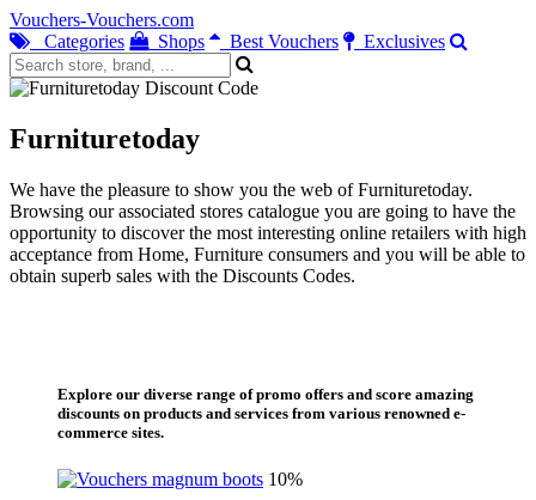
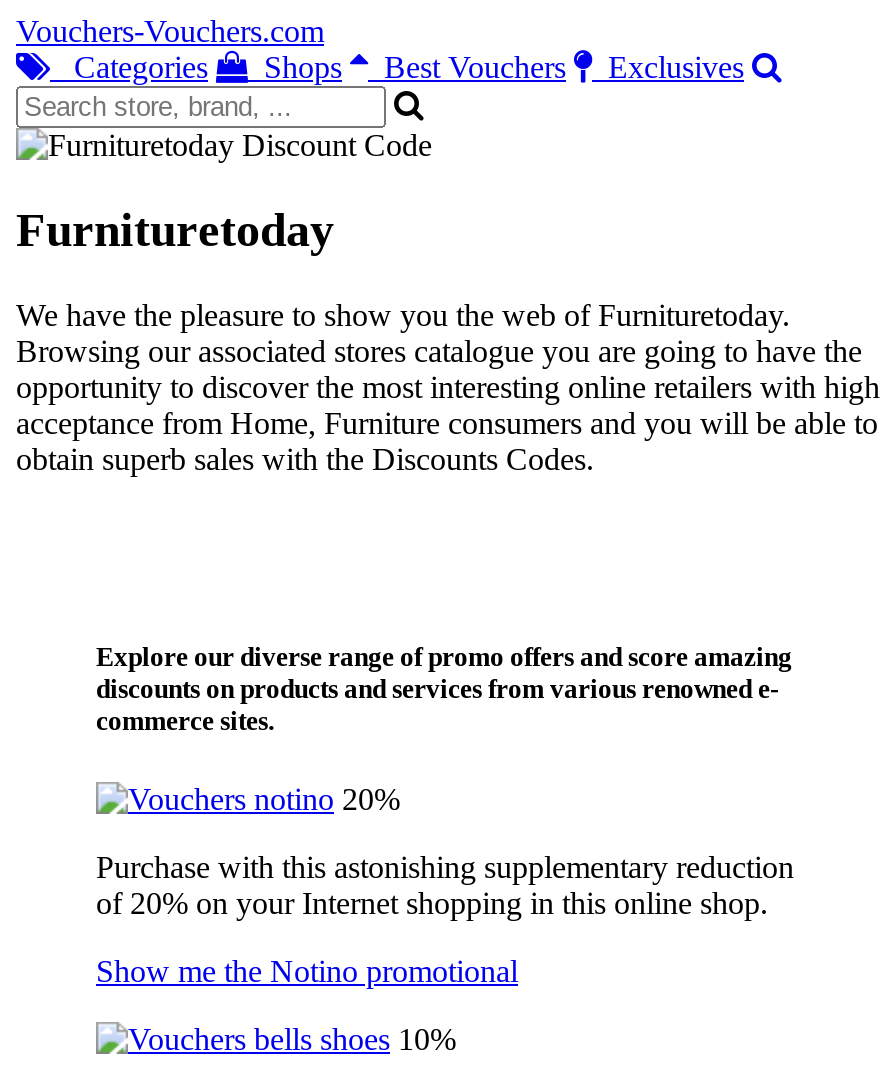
none -> [96,782,794,988] 20% | Purchase with this astonishing supplementary reduction | of 20% on your Internet shopping in this online shop. | Show me the Notino promotional

